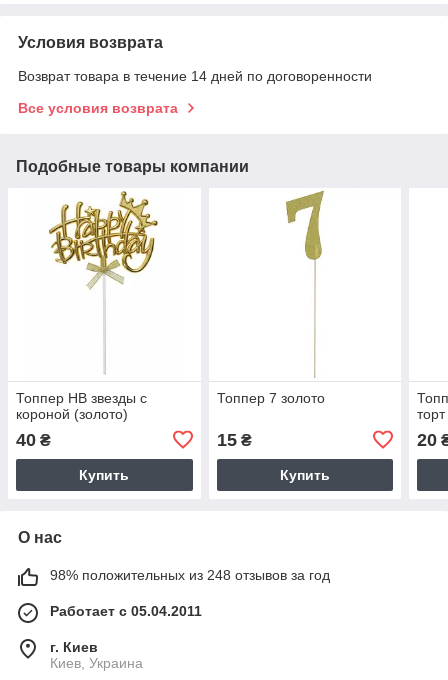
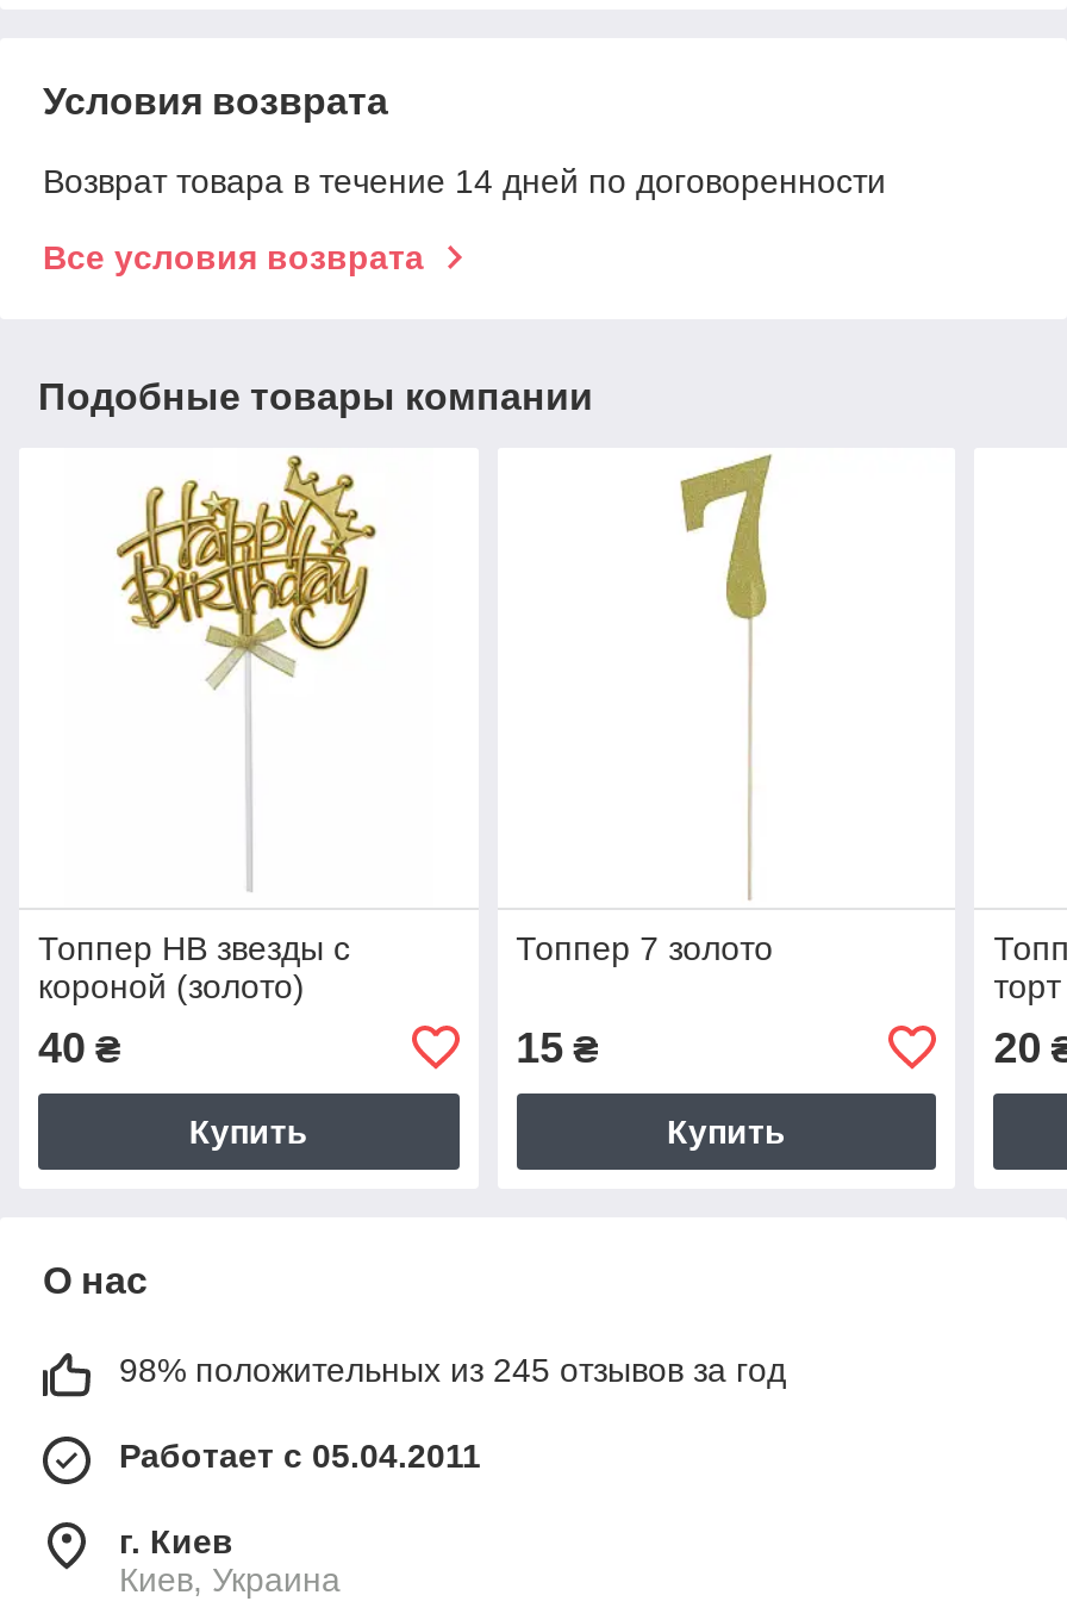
[50,567,330,583] 98% положительных из 248 отзывов за год -> [119,1350,786,1388] 98% положительных из 245 отзывов за год

